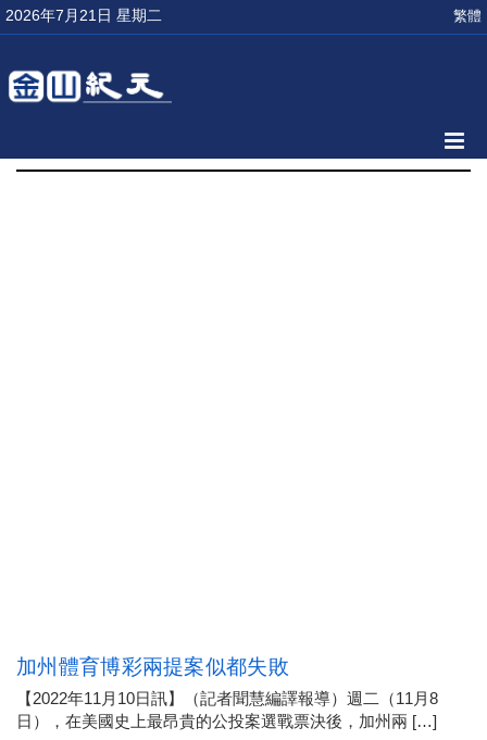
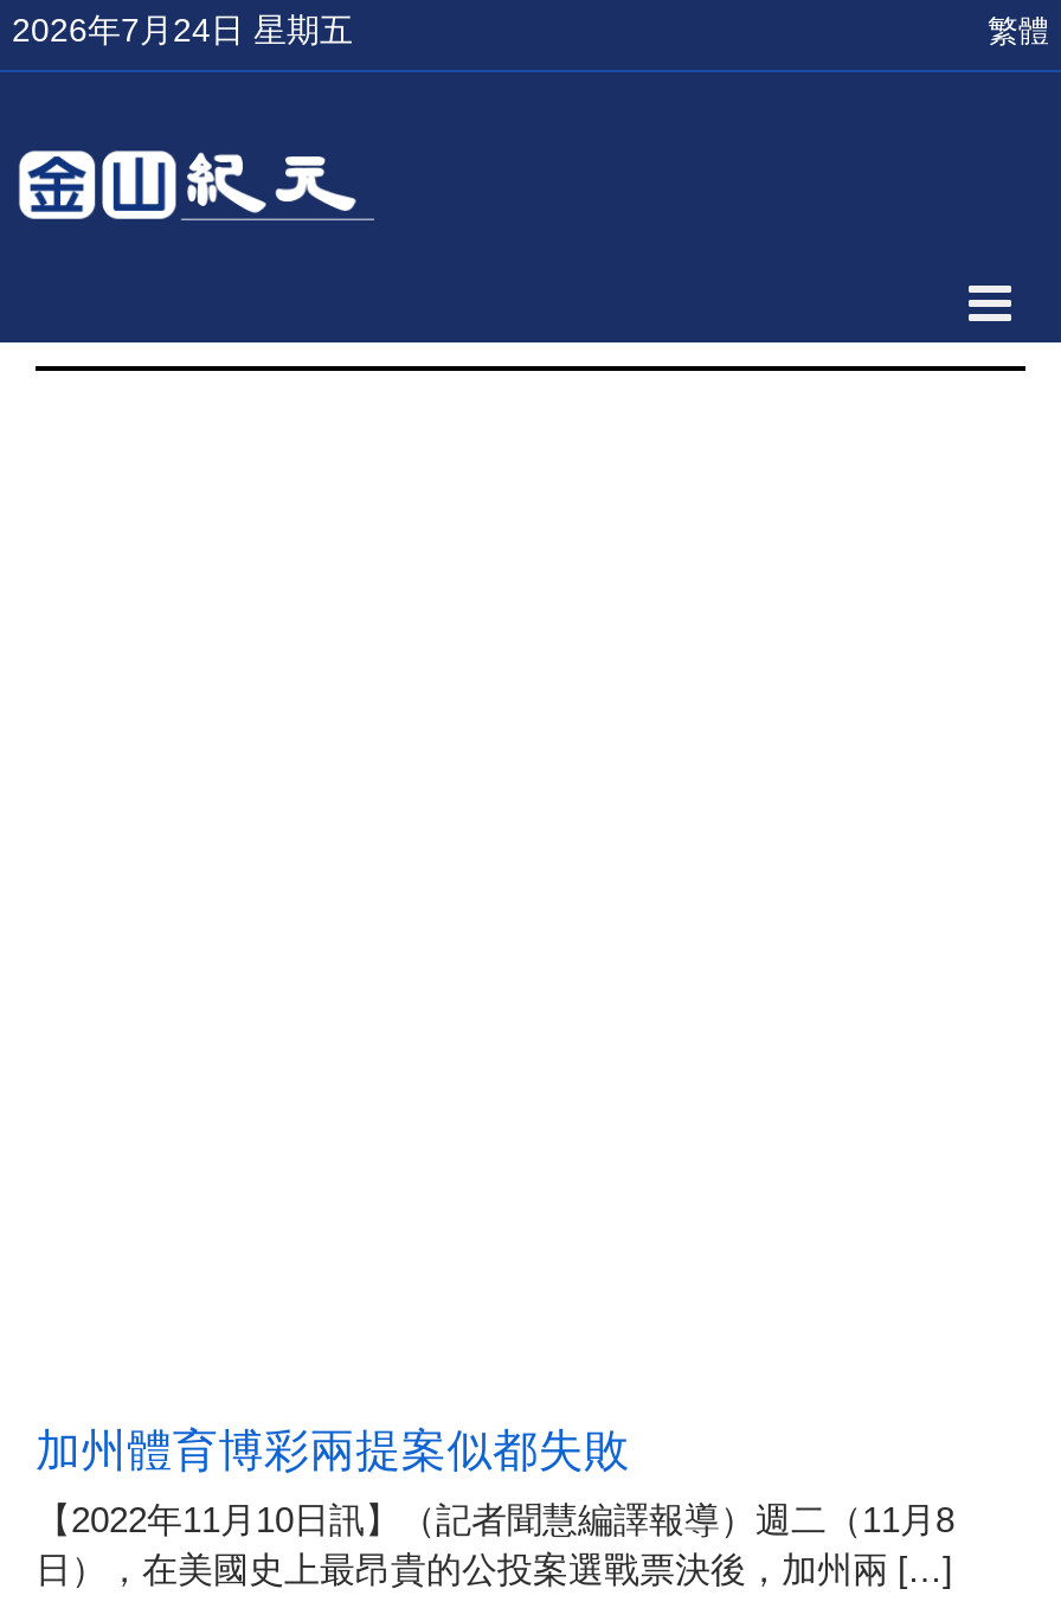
[5,7,162,24] 2026年7月21日 星期二 -> [12,11,353,49] 2026年7月24日 星期五

